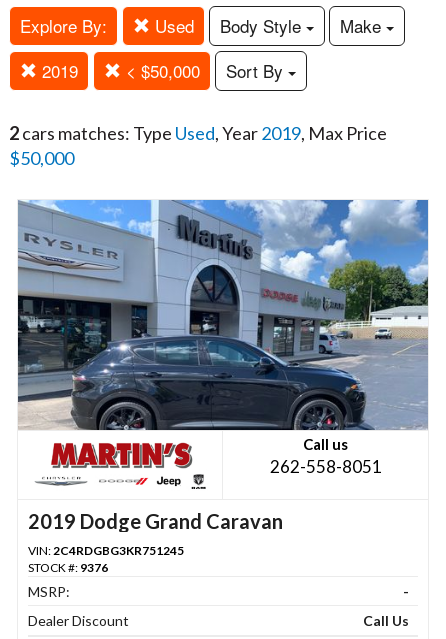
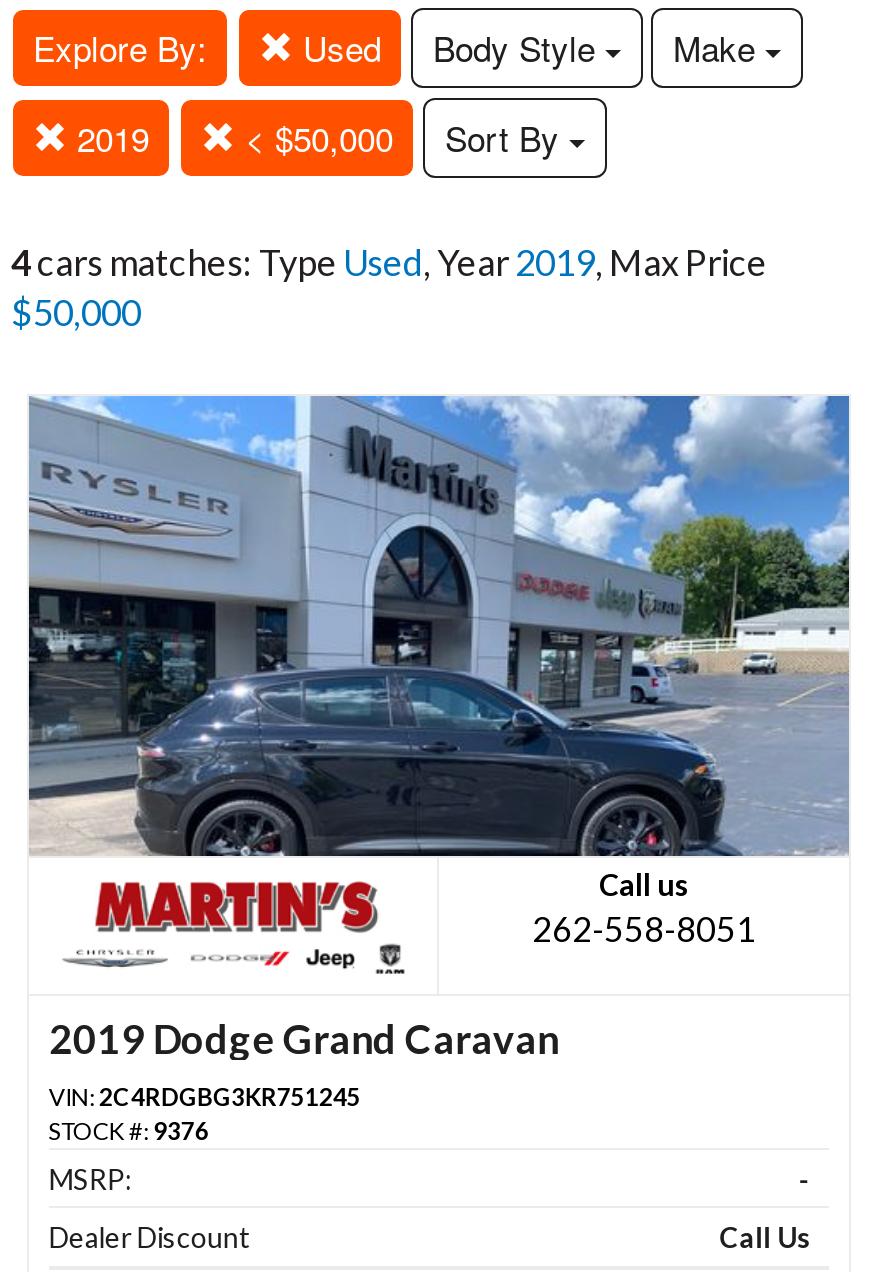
[9,122,387,144] 2cars matches: Type Used, Year 2019, Max Price -> [11,240,767,284] 4cars matches: Type Used, Year 2019, Max Price

